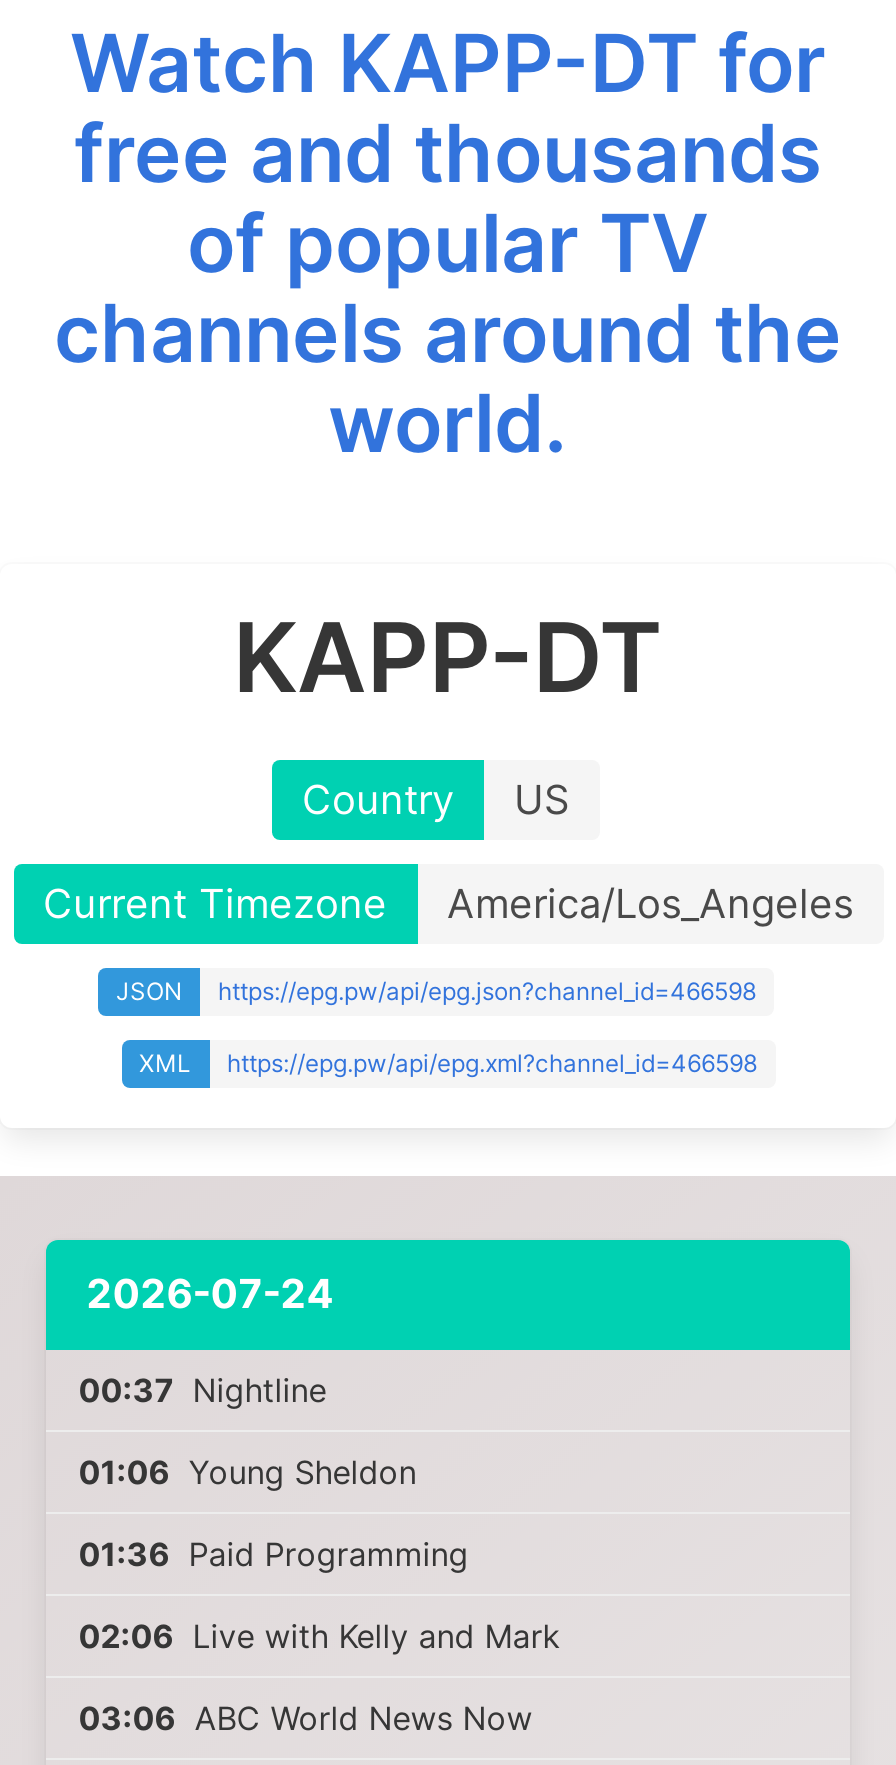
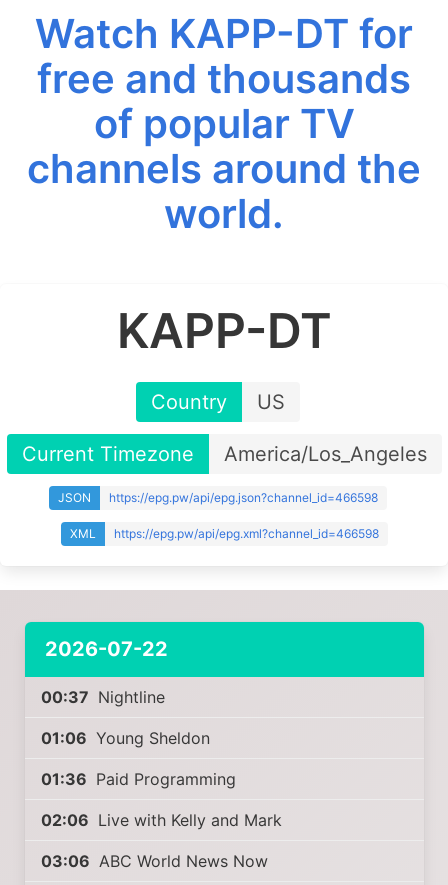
[86,1270,334,1318] 2026-07-24 -> [44,637,167,661] 2026-07-22

